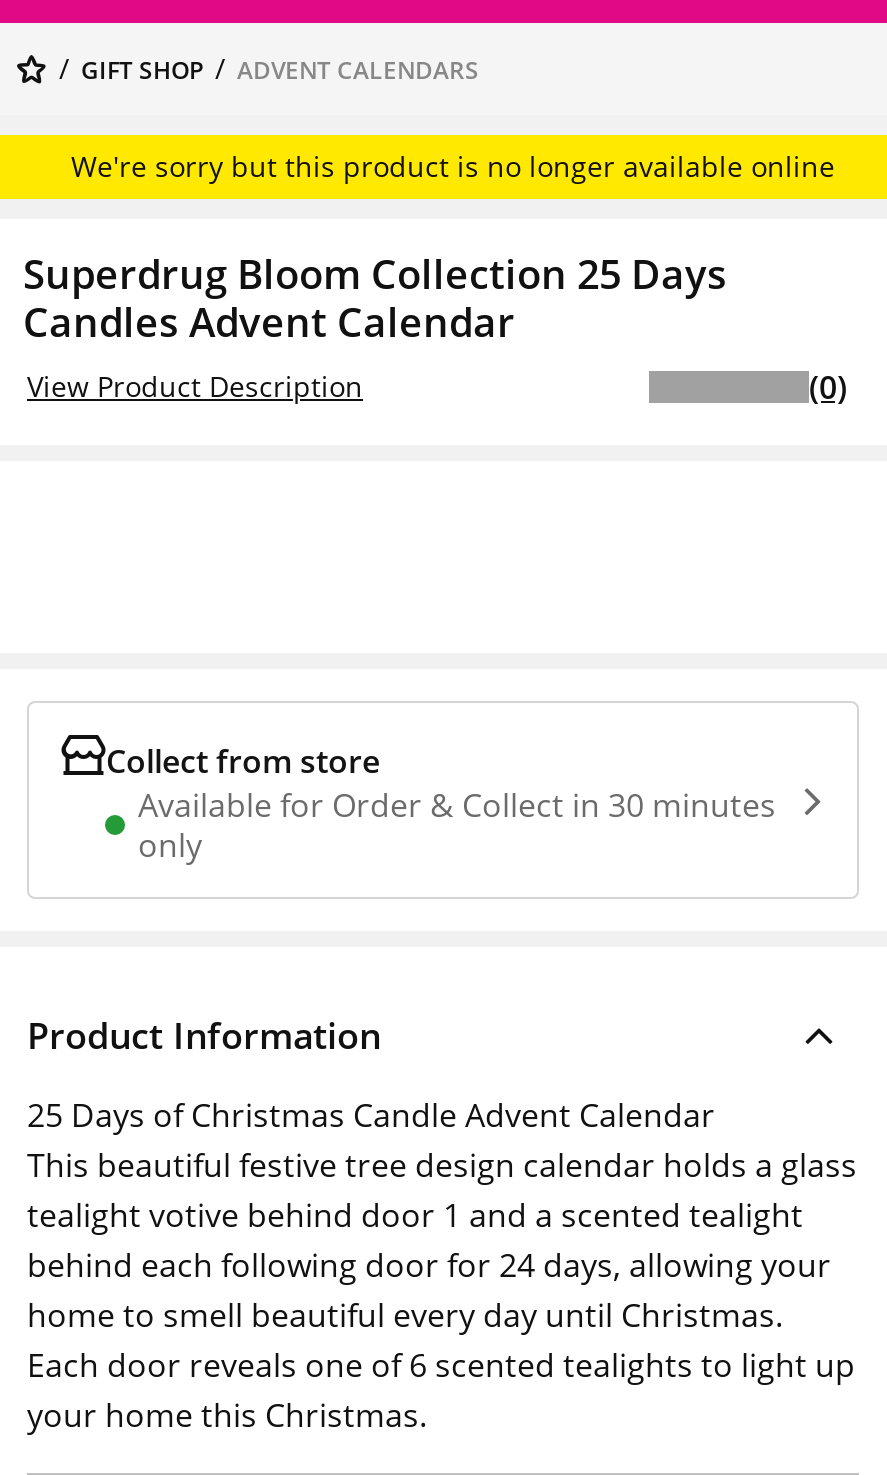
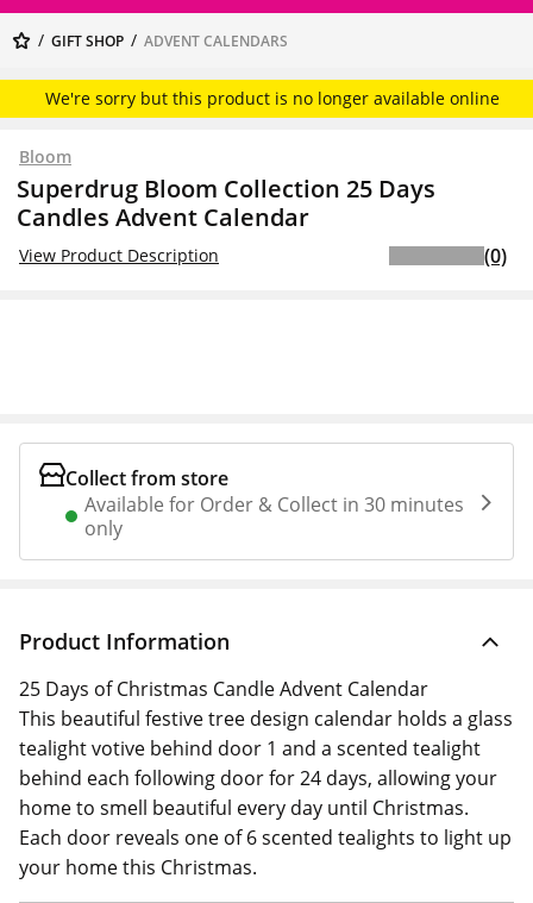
none -> [19,145,71,168] Bloom

